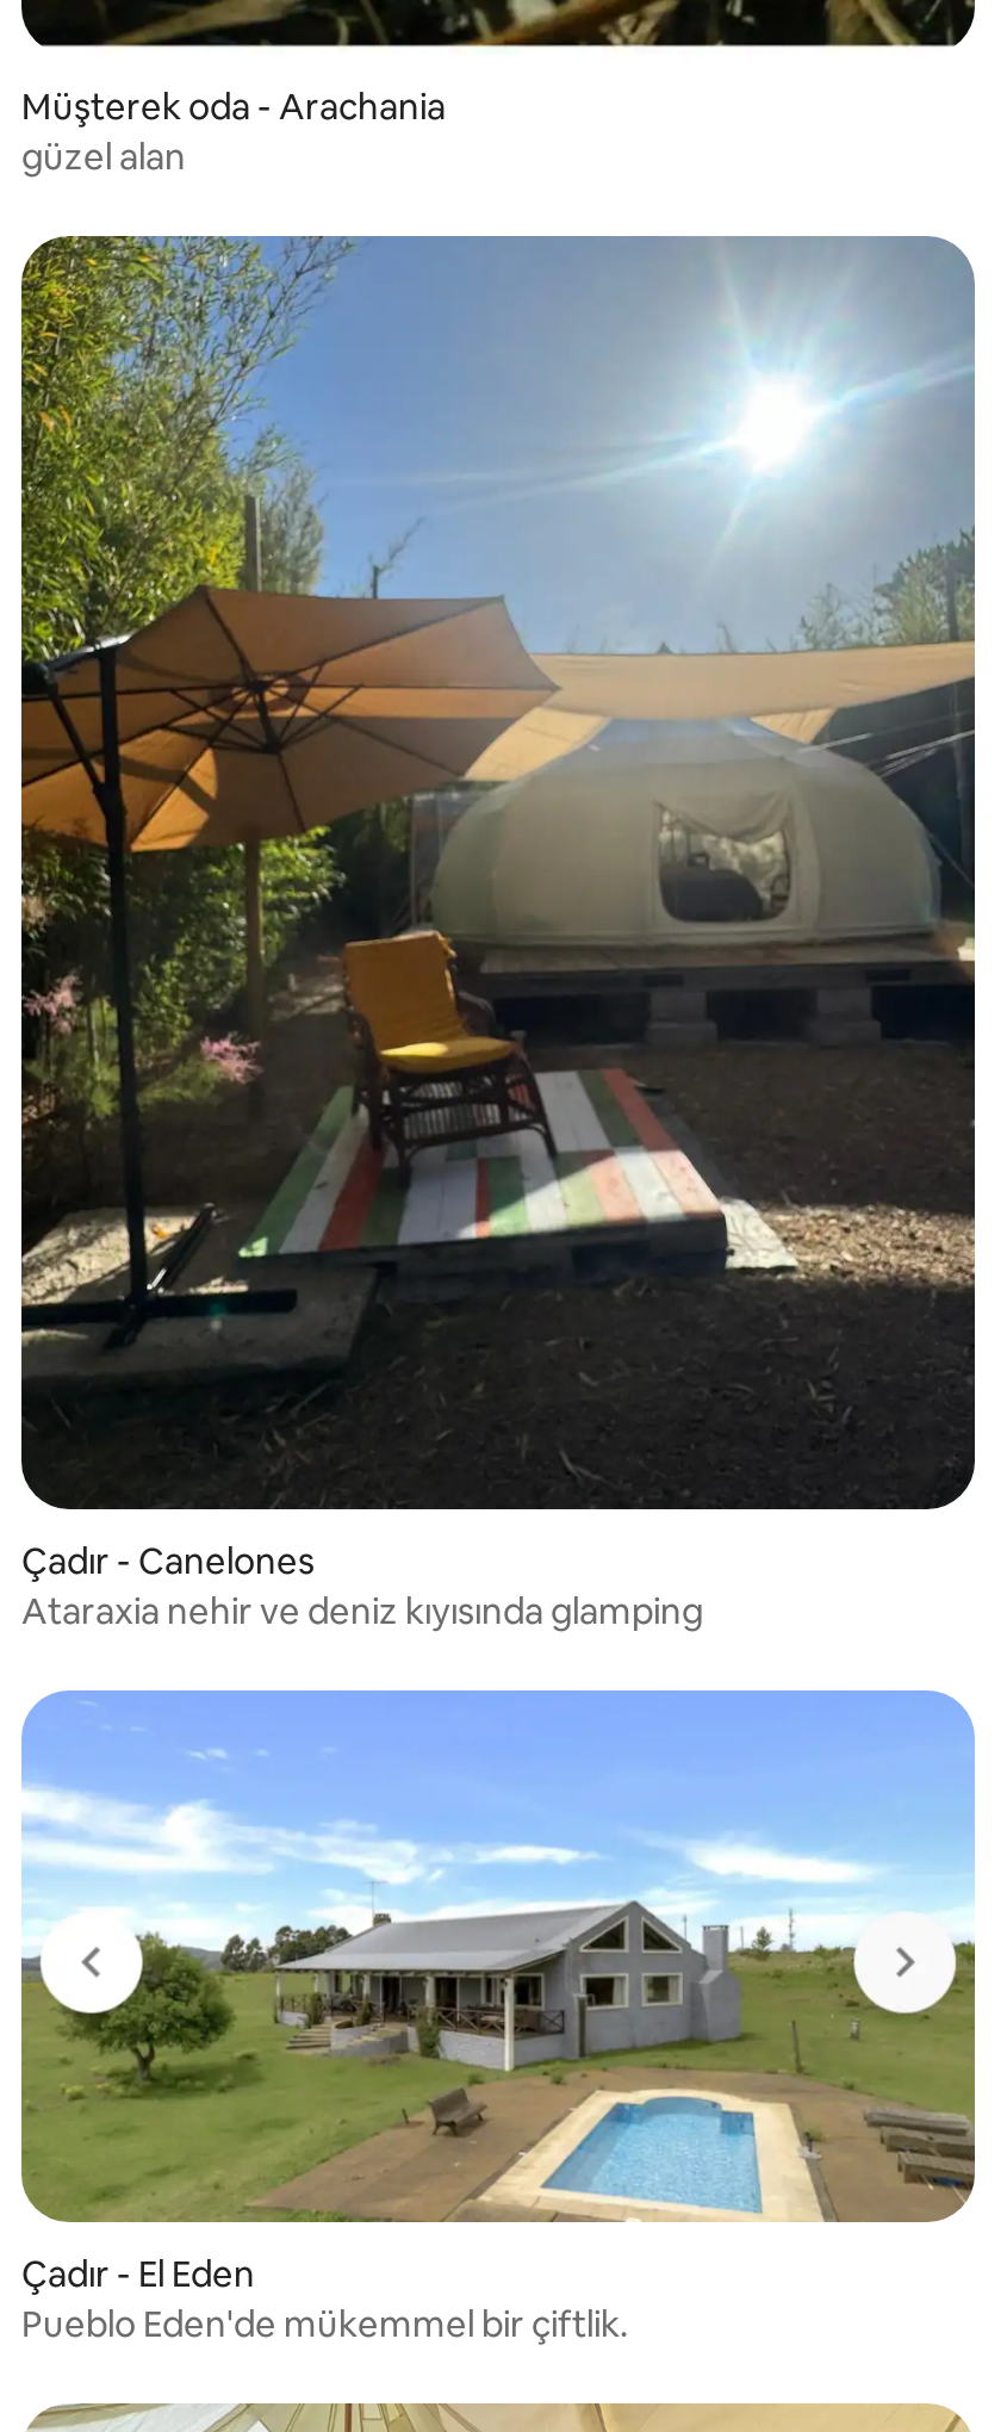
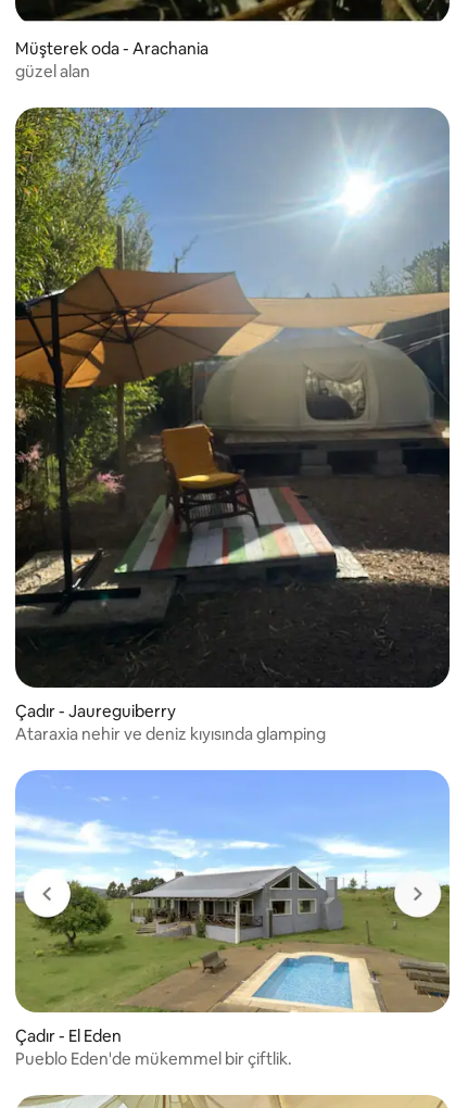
[21,1537,315,1582] Çadır - Canelones -> [15,700,176,721] Çadır - Jaureguiberry

